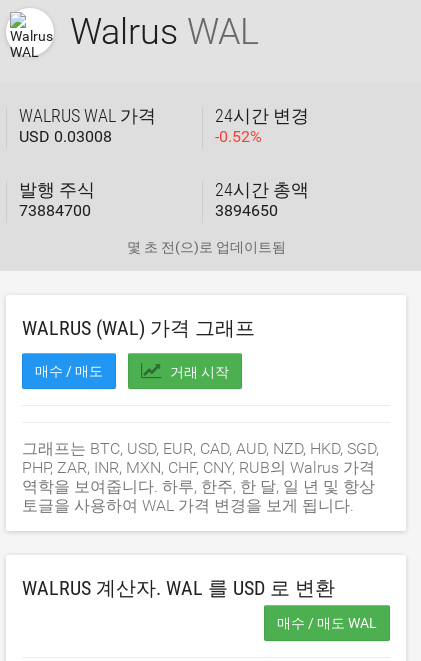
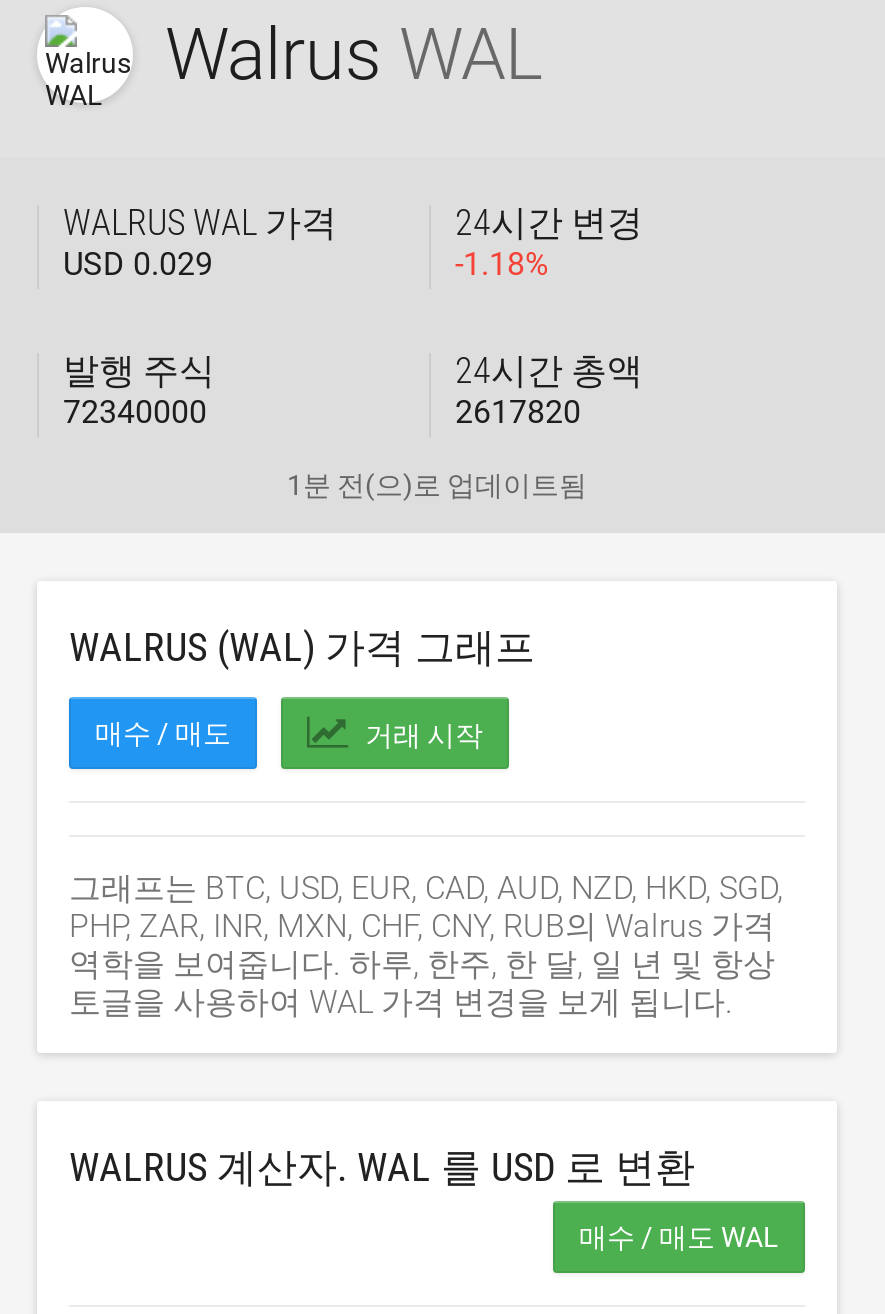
[19,127,112,146] USD 0.03008 -> [63,245,213,283] USD 0.029
[215,127,262,146] -0.52% -> [455,245,549,283] -1.18%
[19,201,91,220] 73884700 -> [63,393,207,431] 72340000
[215,201,278,220] 3894650 -> [455,393,581,431] 2617820
[126,239,285,255] 몇 초 전 (으)로 업데이트됨 -> [287,469,587,501] 1분 전 (으)로 업데이트됨

